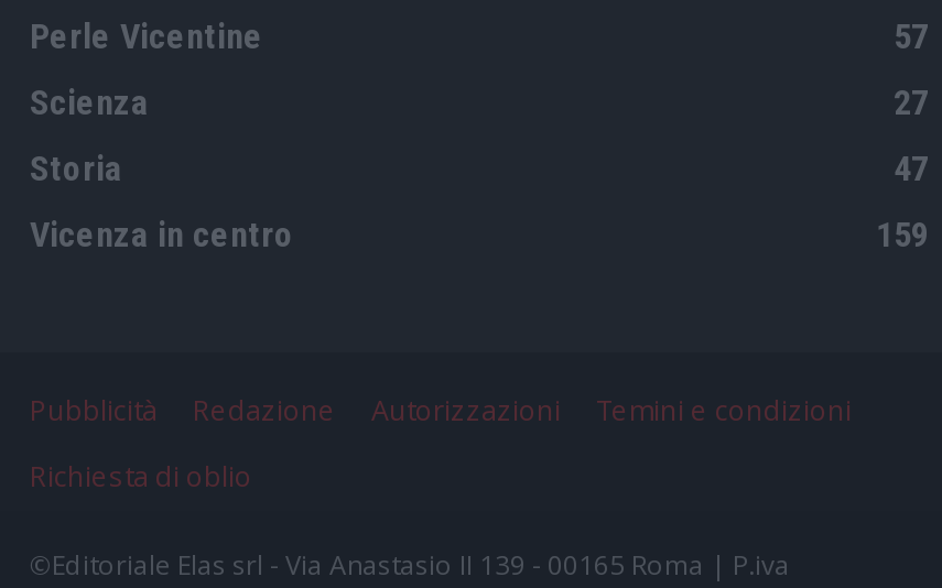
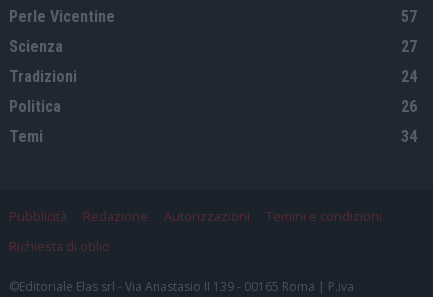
[30,147,929,255] Storia | 47 | Vicenza in centro | 159 -> [9,67,417,146] Tradizioni | 24 | Politica | 26 | Temi | 34

